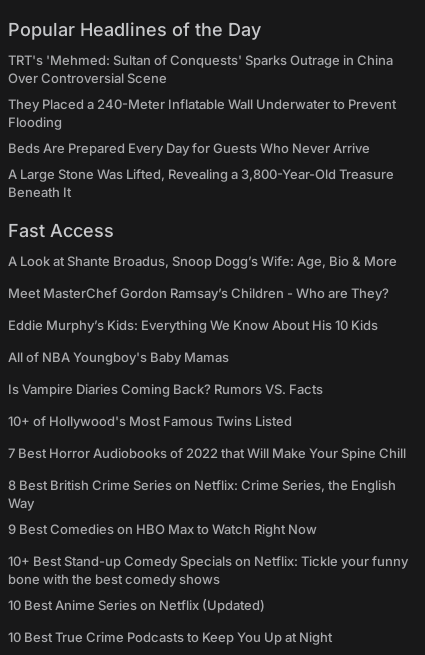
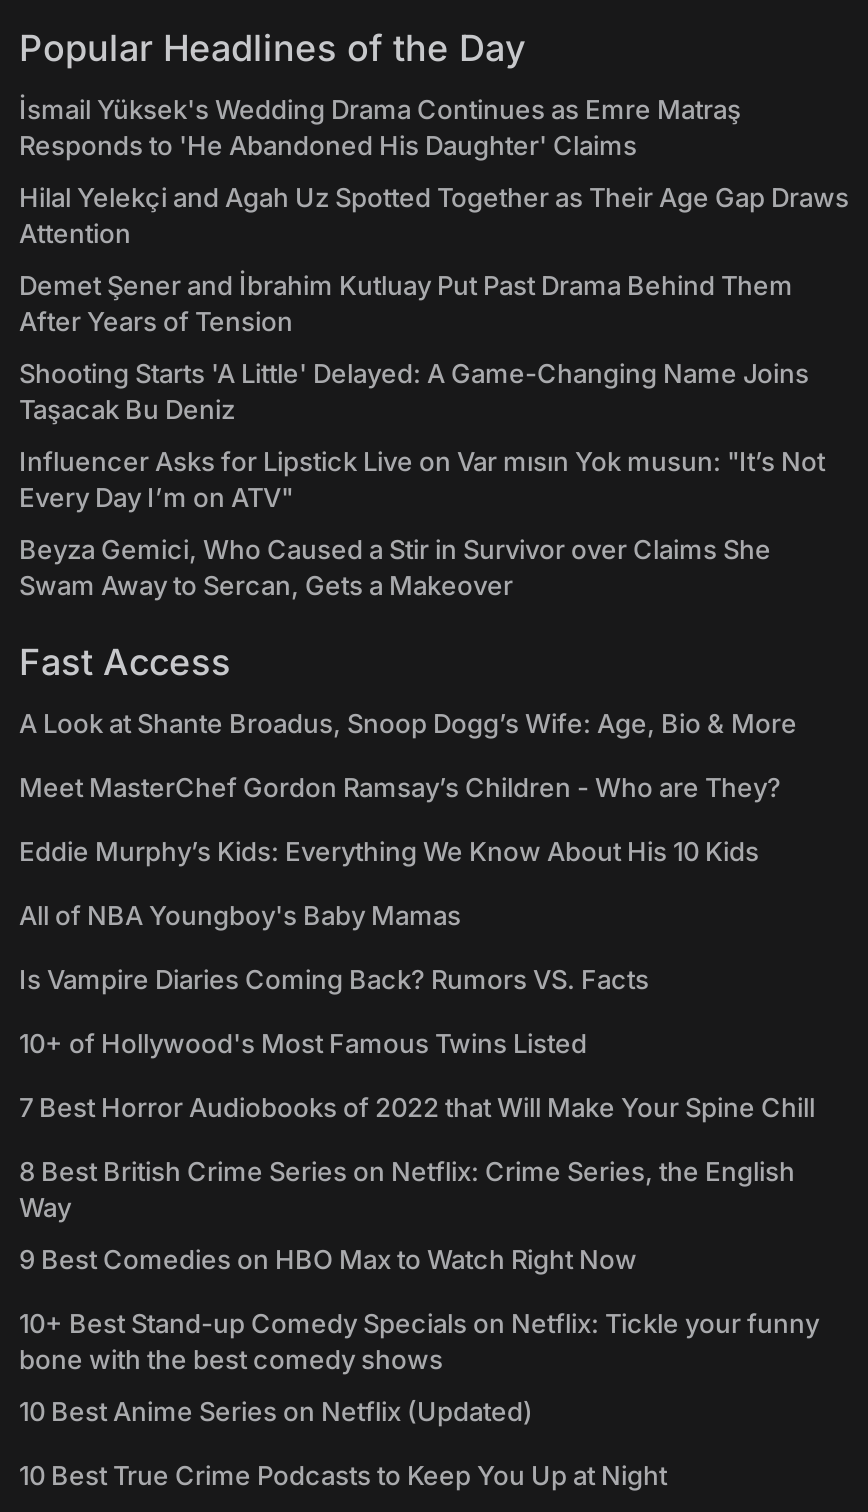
[8,52,396,200] TRT's 'Mehmed: Sultan of Conquests' Sparks Outrage in China | Over Controversial Scene | They Placed a 240-Meter Inflatable Wall Underwater to Prevent | Flooding | Beds Are Prepared Every Day for Guests Who Never Arrive | A Large Stone Was Lifted, Revealing a 3,800-Year-Old Treasure | Beneath It -> [19,92,849,600] İsmail Yüksek's Wedding Drama Continues as Emre Matraş | Responds to 'He Abandoned His Daughter' Claims | Hilal Yelekçi and Agah Uz Spotted Together as Their Age Gap Draws | Attention | Demet Şener and İbrahim Kutluay Put Past Drama Behind Them | After Years of Tension | Shooting Starts 'A Little' Delayed: A Game-Changing Name Joins | Taşacak Bu Deniz | Influencer Asks for Lipstick Live on Var mısın Yok musun: "It’s Not | Every Day I’m on ATV" | Beyza Gemici, Who Caused a Stir in Survivor over Claims She | Swam Away to Sercan, Gets a Makeover

